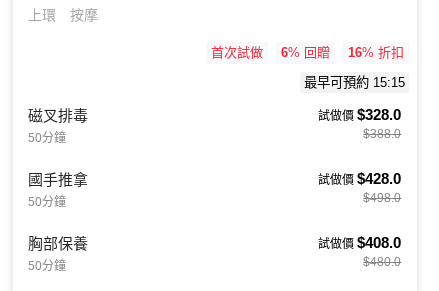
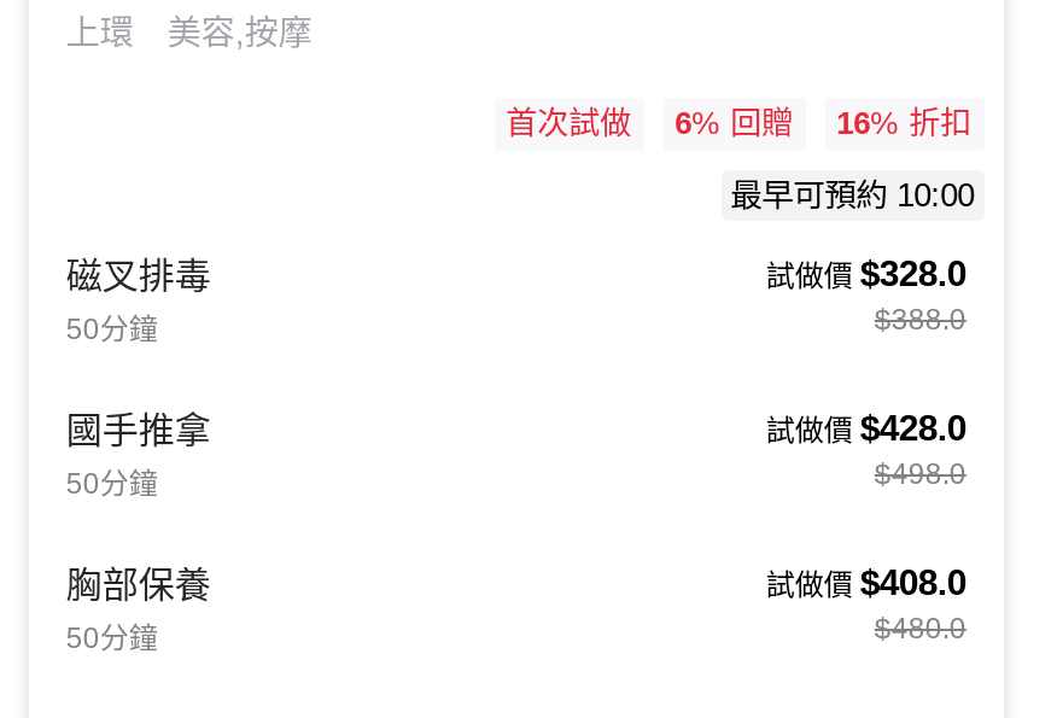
[70,7,98,23] 按摩 -> [167,13,312,52] 美容,按摩
[304,75,405,90] 最早可預約 15:15 -> [730,177,974,214] 最早可預約 10:00

